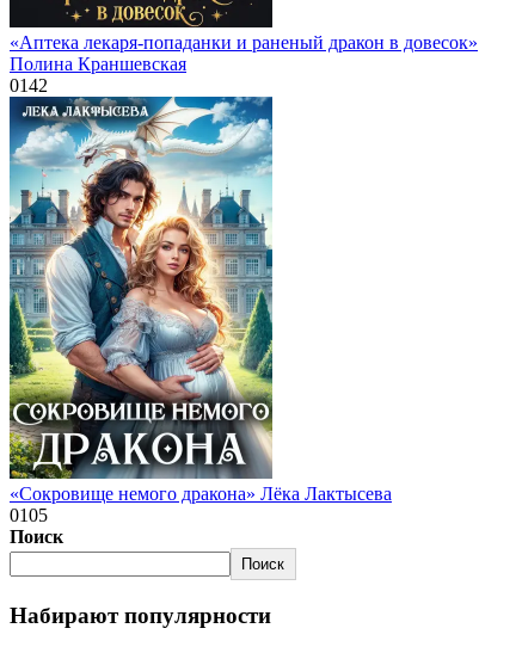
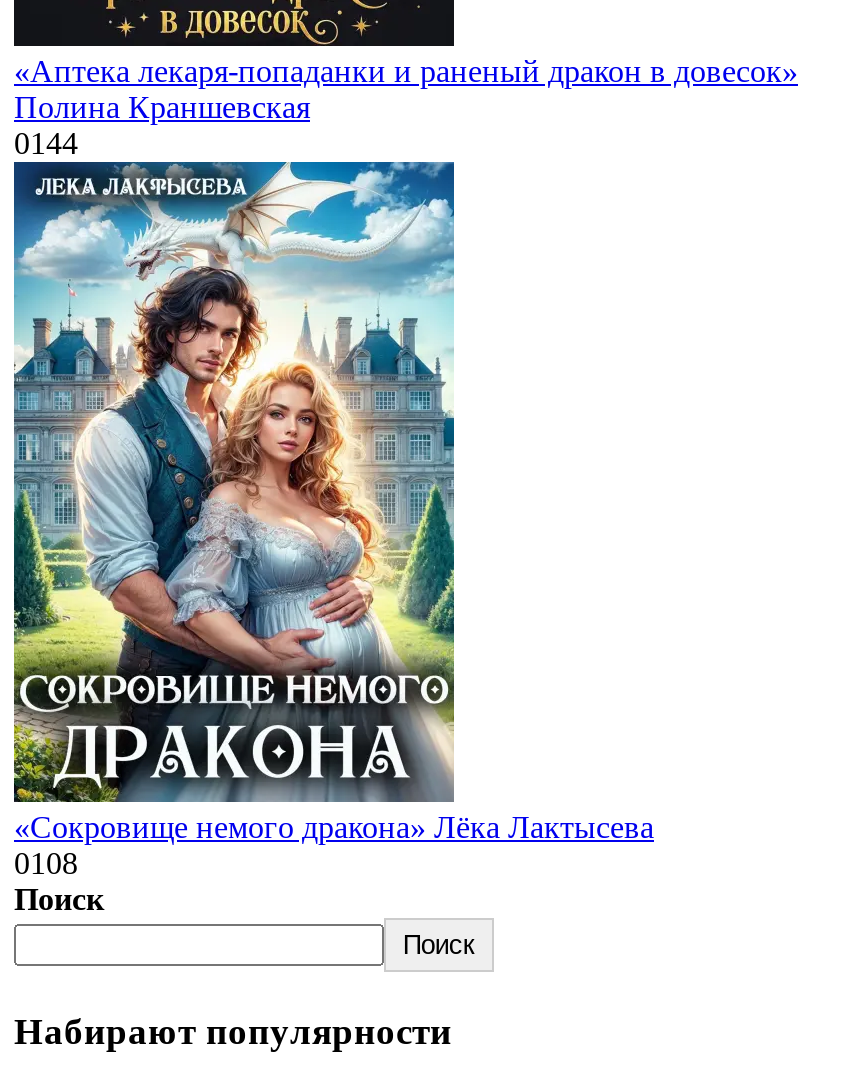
[10,76,48,96] 0142 -> [14,127,78,161] 0144
[10,505,48,526] 0105 -> [14,847,78,881] 0108

